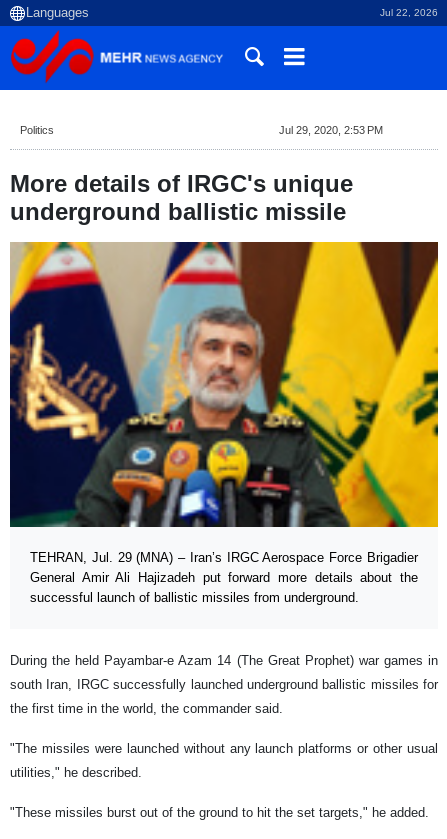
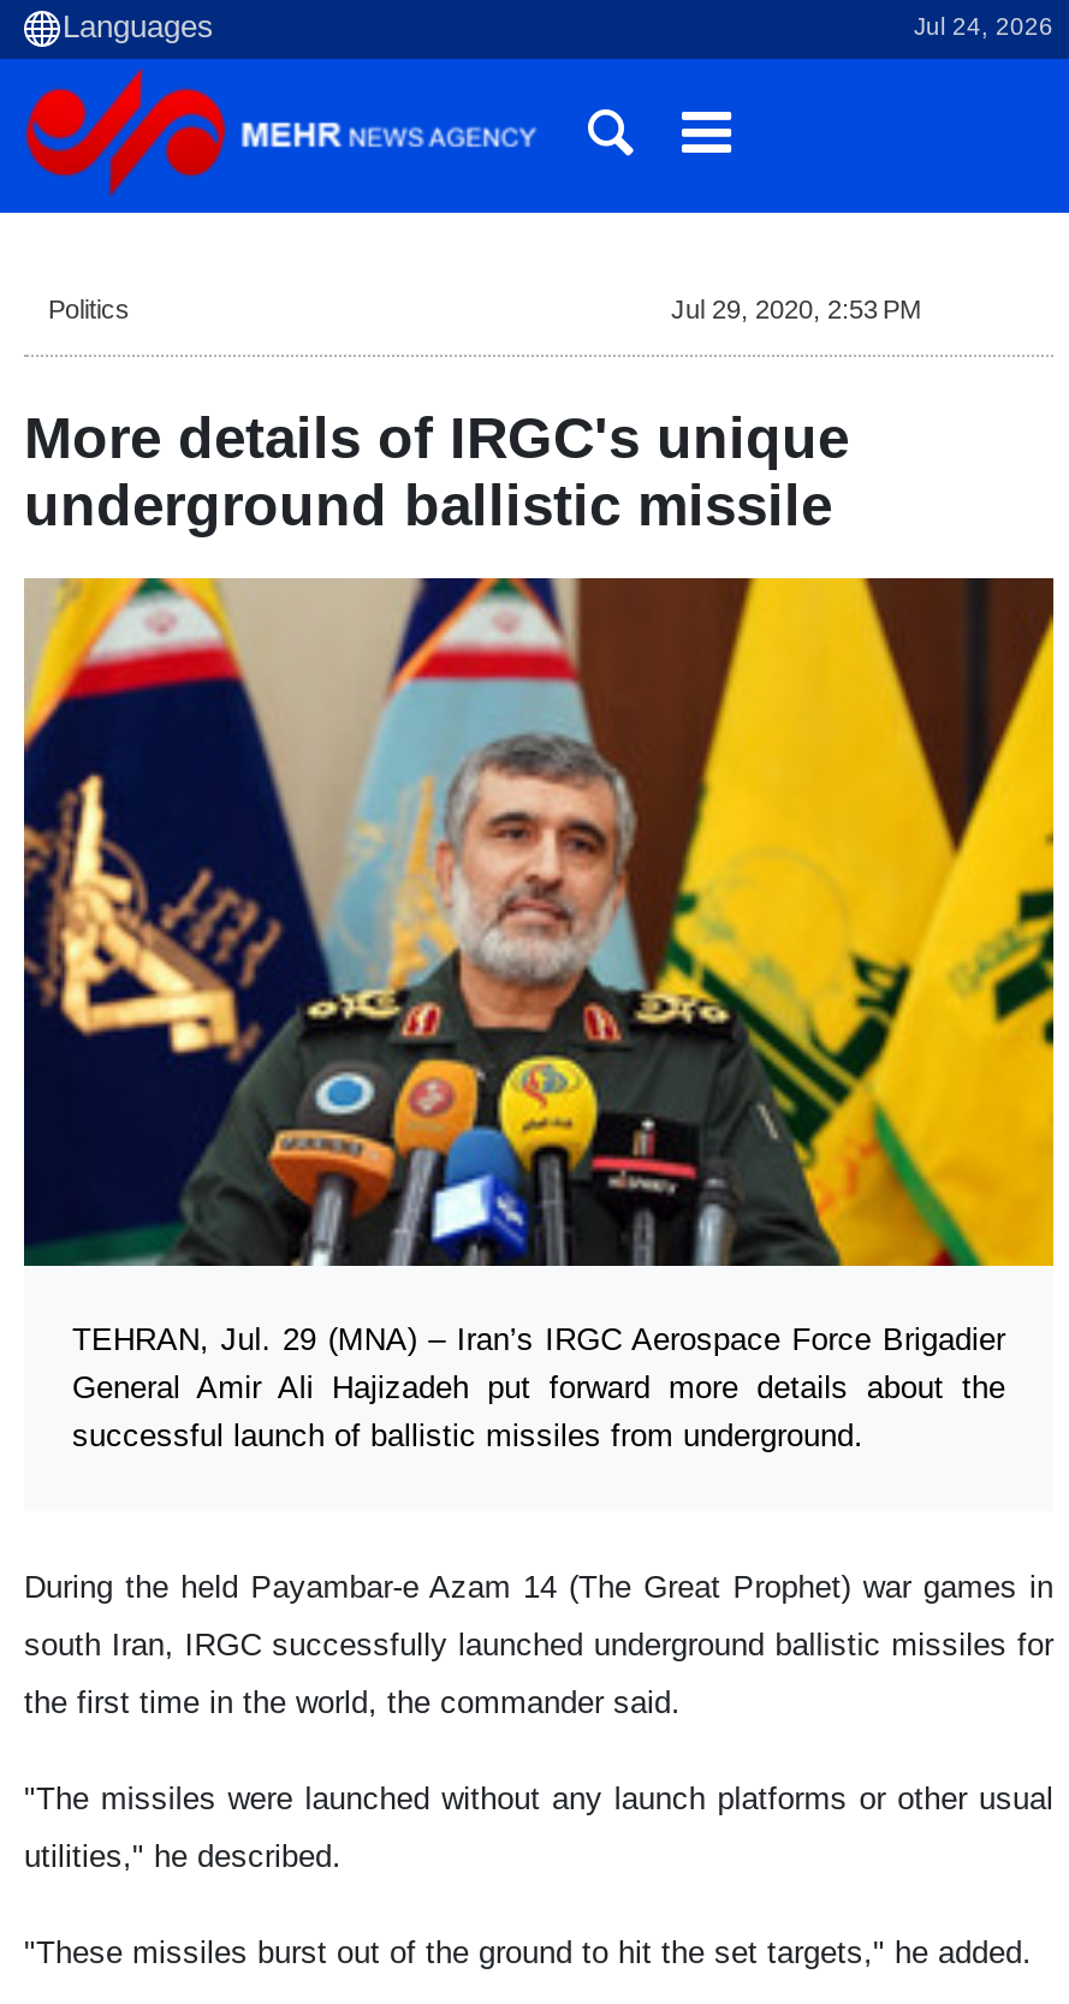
[380,7,438,18] Jul 22, 2026 -> [914,13,1053,40] Jul 24, 2026

